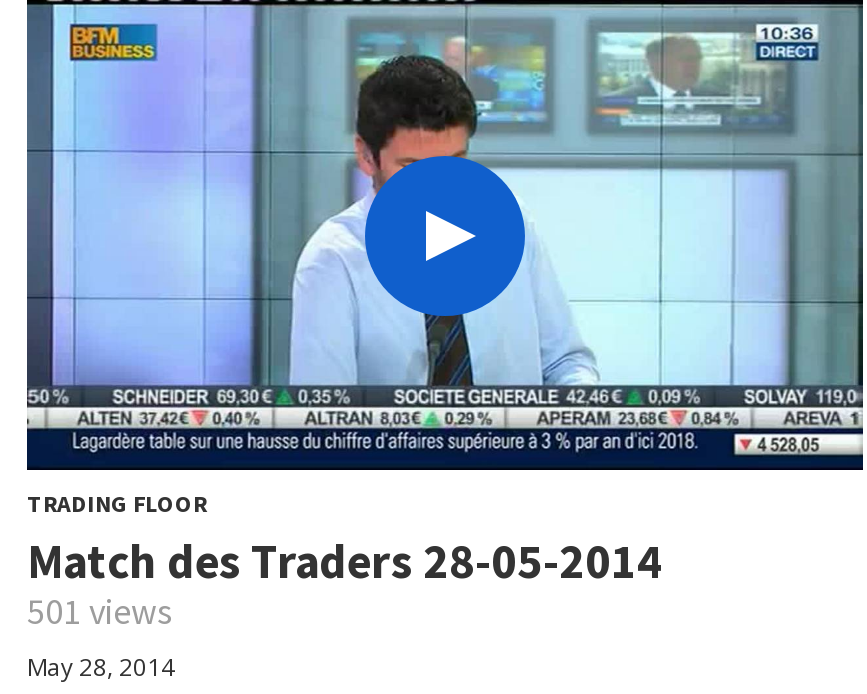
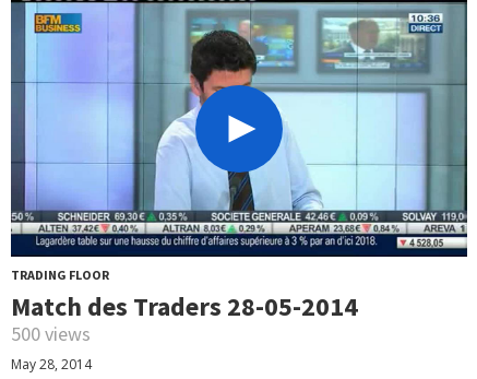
[27,588,173,634] 501 views -> [11,321,91,346] 500 views

